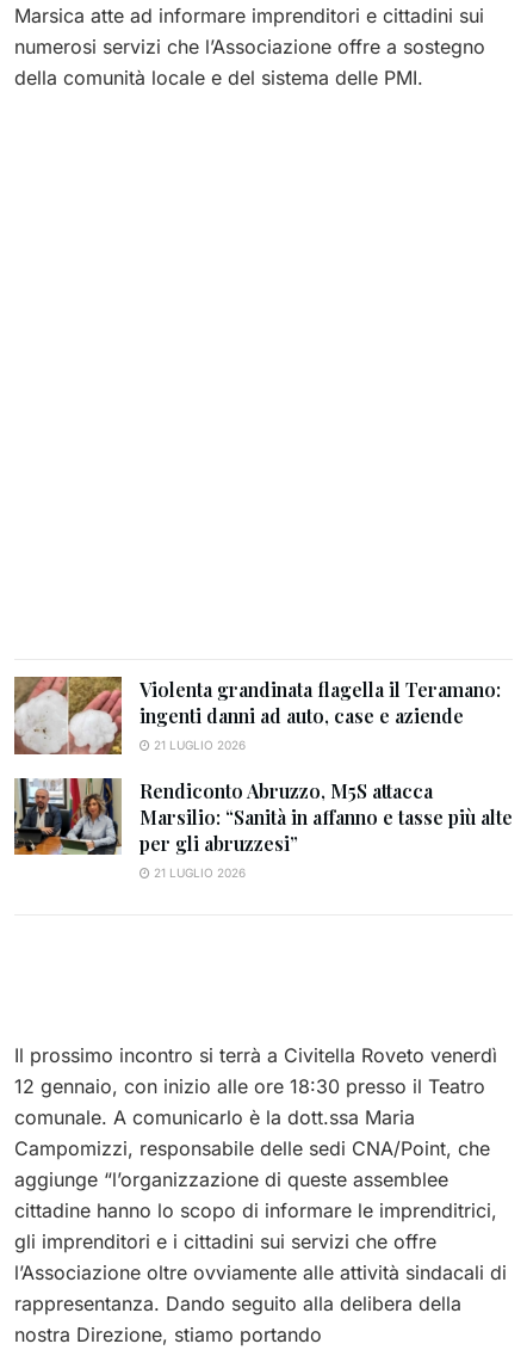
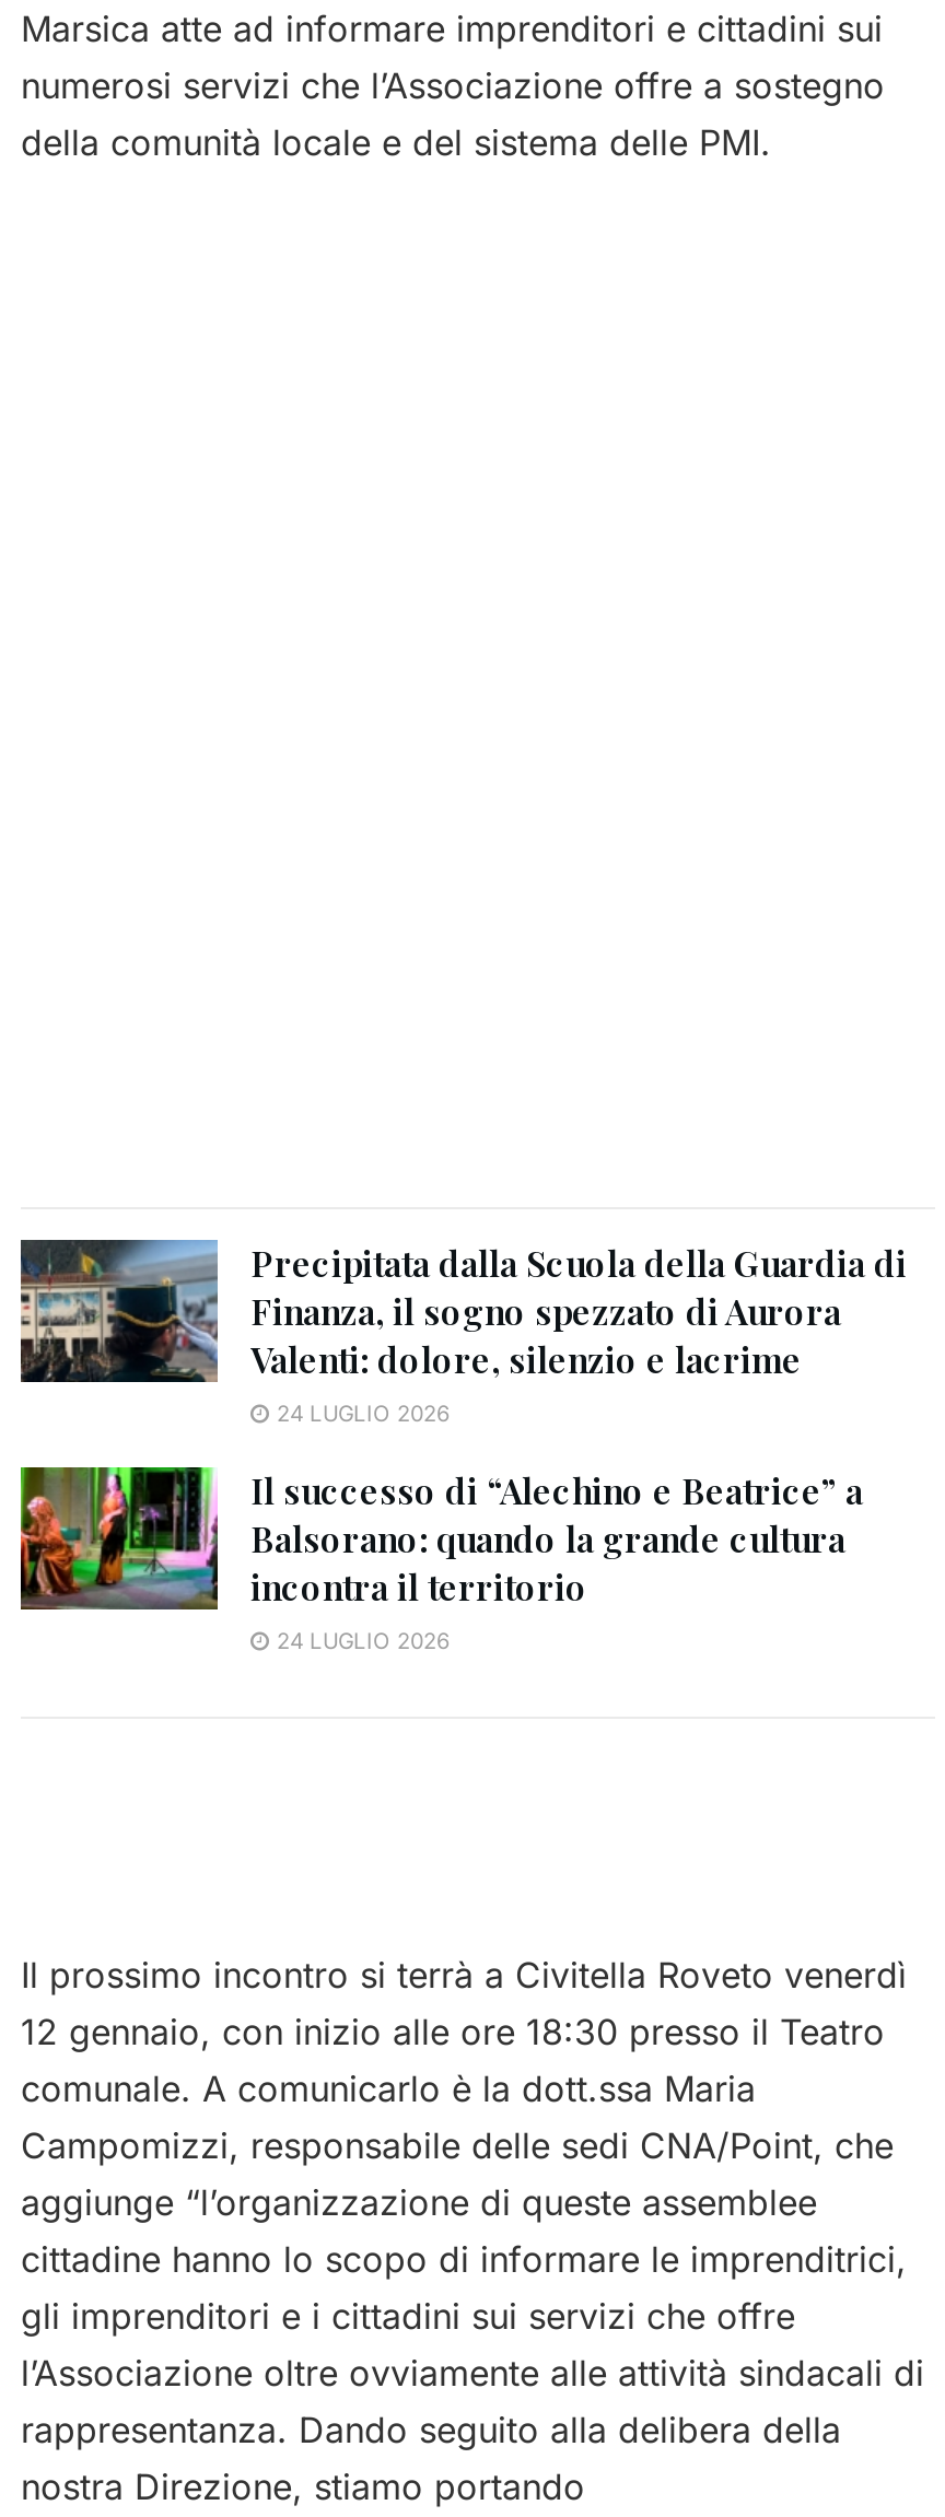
[13,676,501,756] [image] | Violenta grandinata flagella il Teramano: | ingenti danni ad auto, case e aziende | 21 LUGLIO 2026 -> [19,1238,907,1426] [image] | Precipitata dalla Scuola della Guardia di | Finanza, il sogno spezzato di Aurora | Valenti: dolore, silenzio e lacrime | 24 LUGLIO 2026
[13,777,513,879] [image] | Rendiconto Abruzzo, M5S attacca | Marsilio: “Sanità in affanno e tasse più alte | per gli abruzzesi” | 21 LUGLIO 2026 -> [19,1465,863,1654] [image] | Il successo di “Alechino e Beatrice” a | Balsorano: quando la grande cultura | incontra il territorio | 24 LUGLIO 2026

